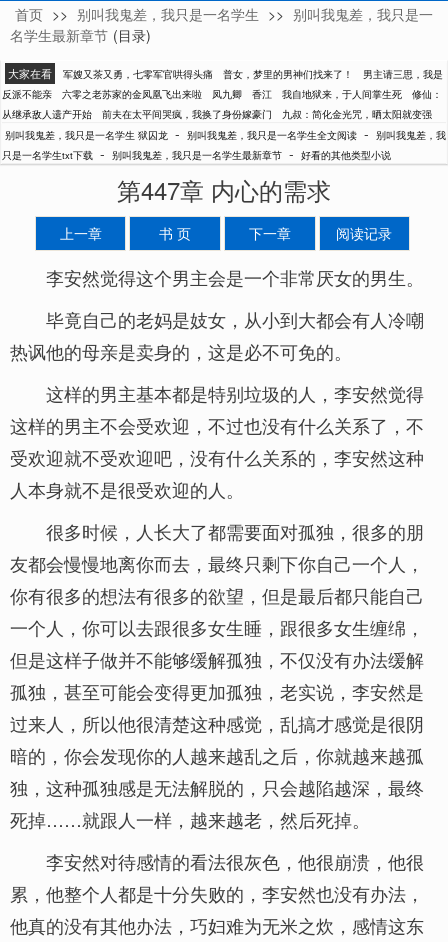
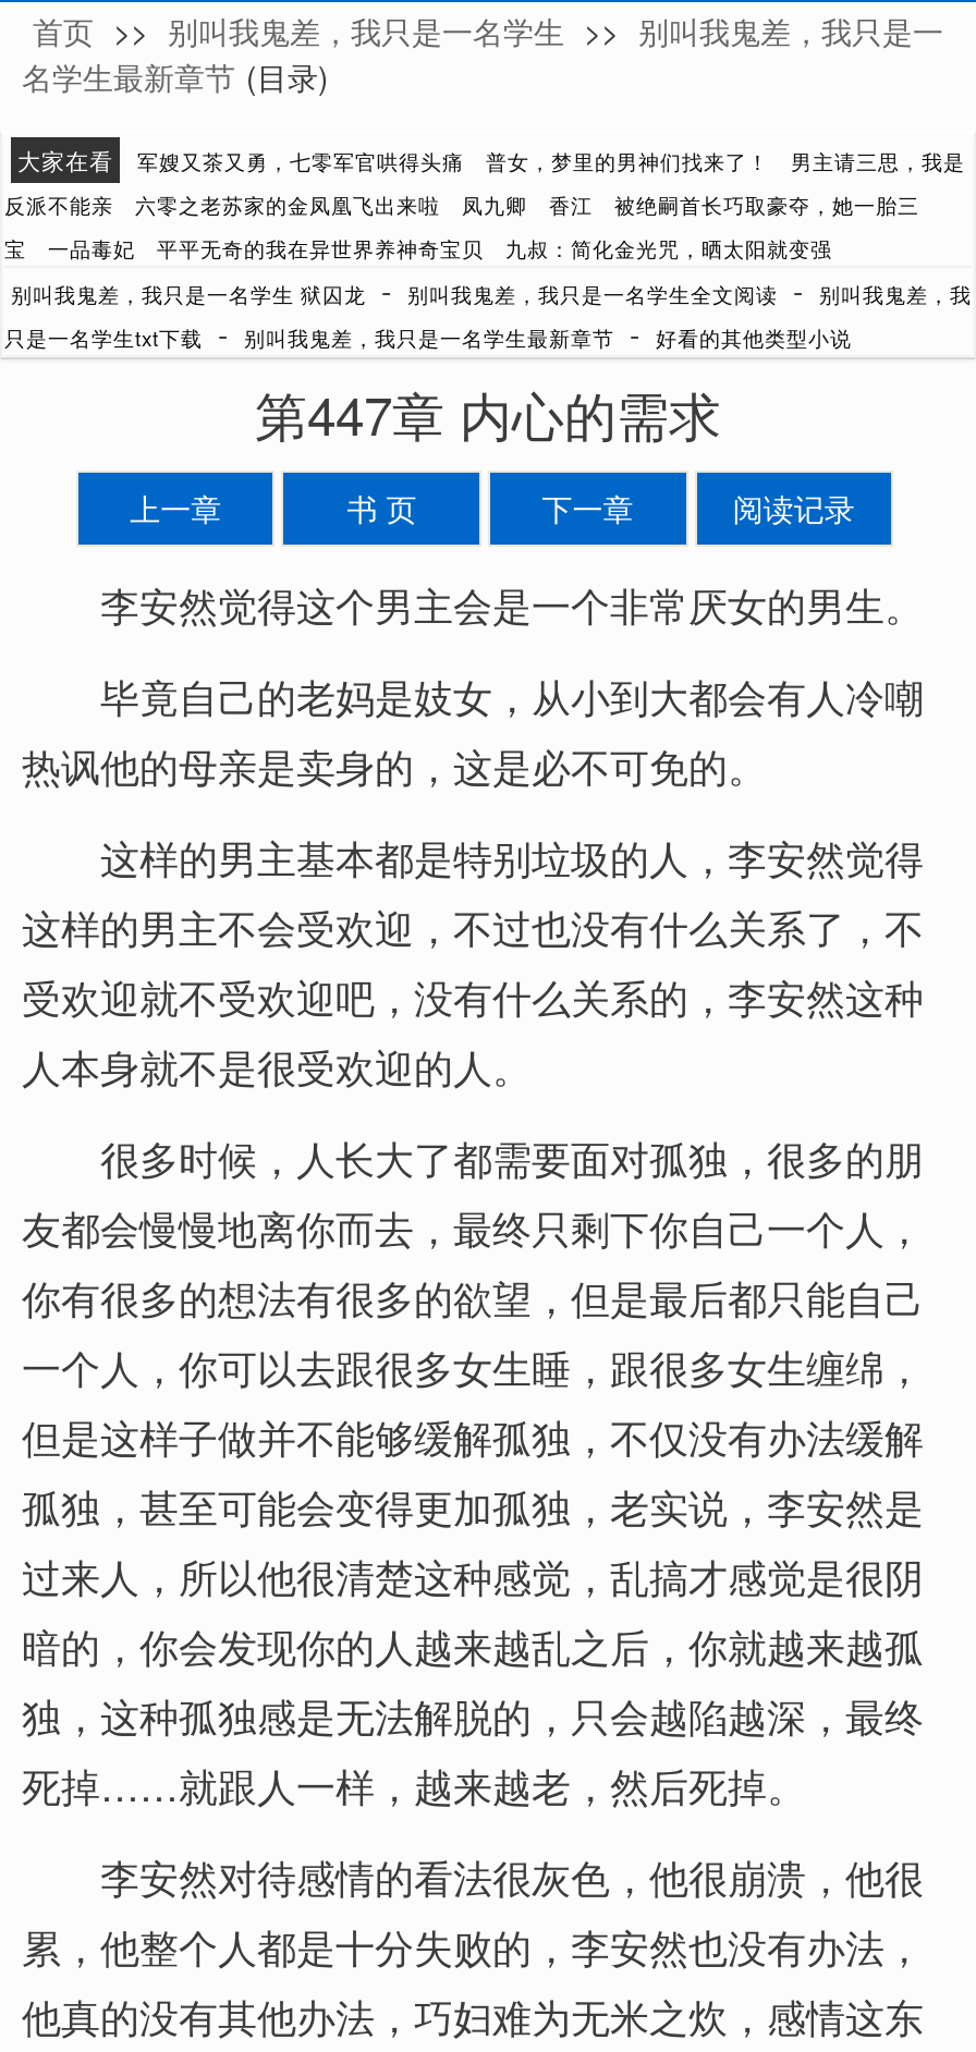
[2,87,442,121] 我自地狱来，于人间掌生死 | 修仙： | 从继承敌人遗产开始 | 前夫在太平间哭疯，我换了身份嫁豪门 -> [4,190,919,264] 被绝嗣首长巧取豪夺，她一胎三 | 宝 | 一品毒妃 | 平平无奇的我在异世界养神奇宝贝

